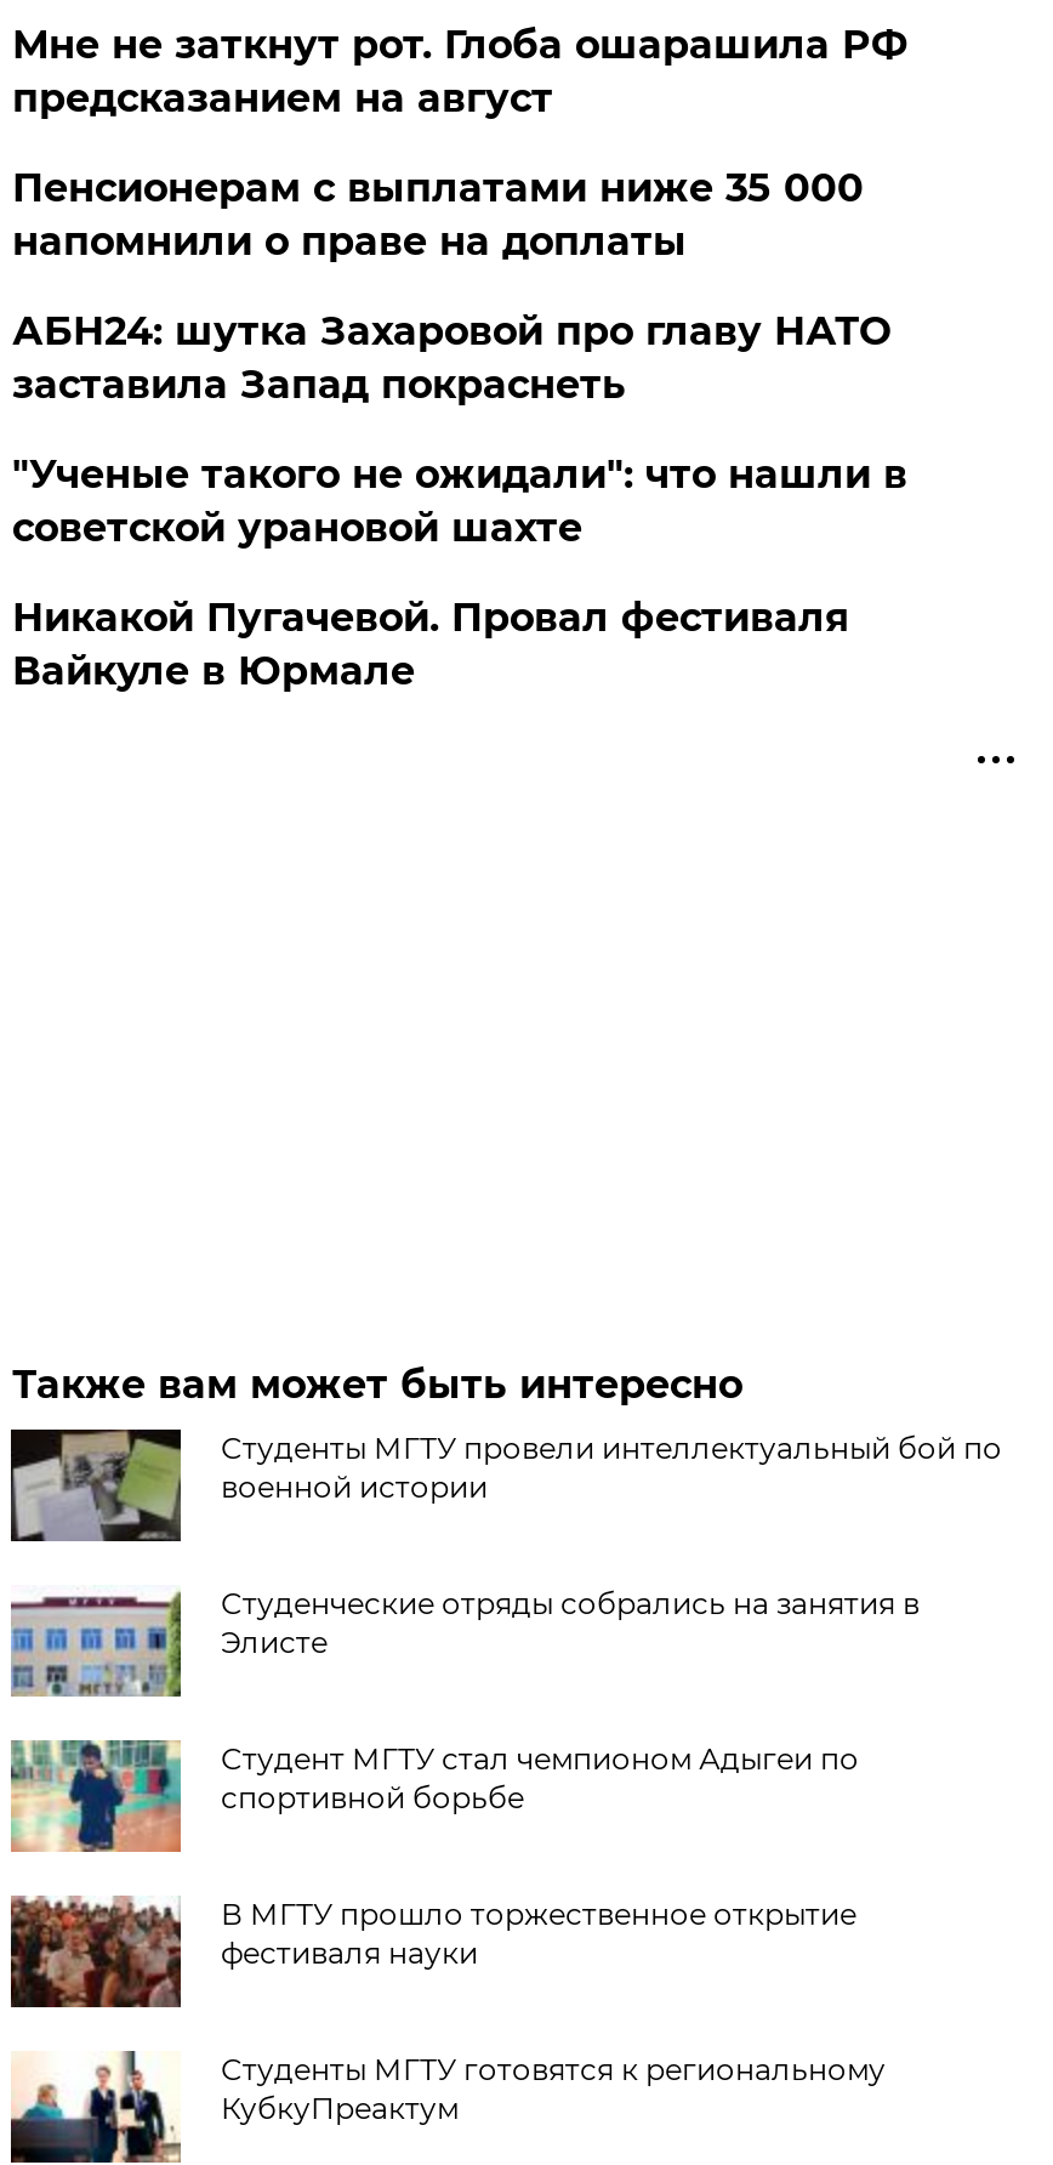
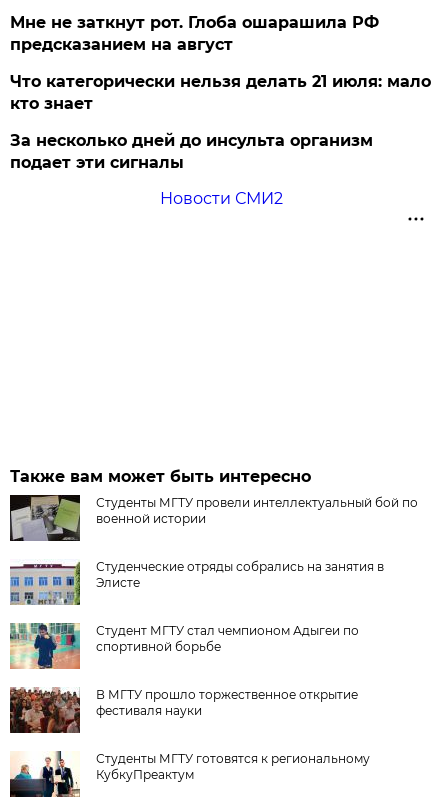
[12,165,907,694] Пенсионерам с выплатами ниже 35 000 | напомнили о праве на доплаты | АБН24: шутка Захаровой про главу НАТО | заставила Запад покраснеть | "Ученые такого не ожидали": что нашли в | советской урановой шахте | Никакой Пугачевой. Провал фестиваля | Вайкуле в Юрмале -> [10,72,431,208] Что категорически нельзя делать 21 июля: мало | кто знает | За несколько дней до инсульта организм | подает эти сигналы | Новости СМИ2

